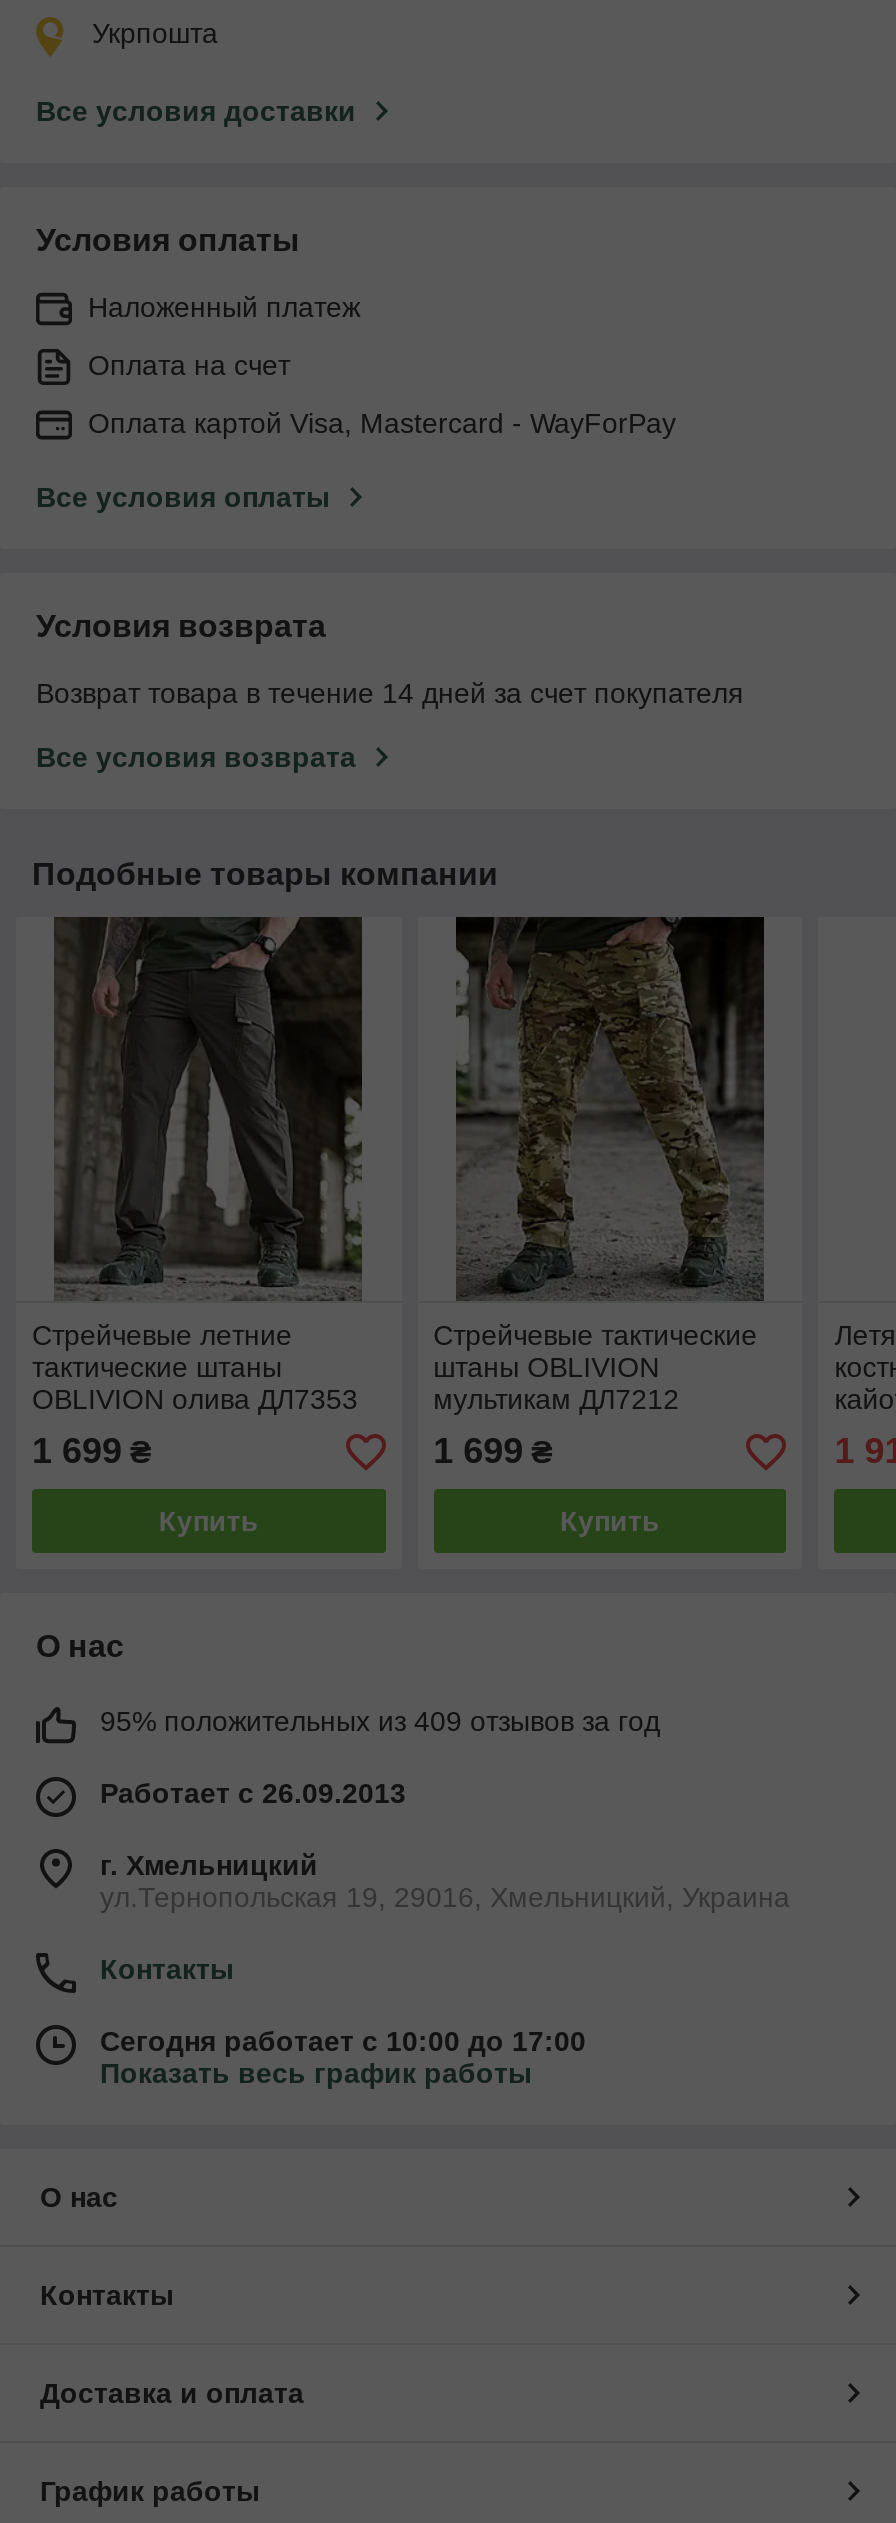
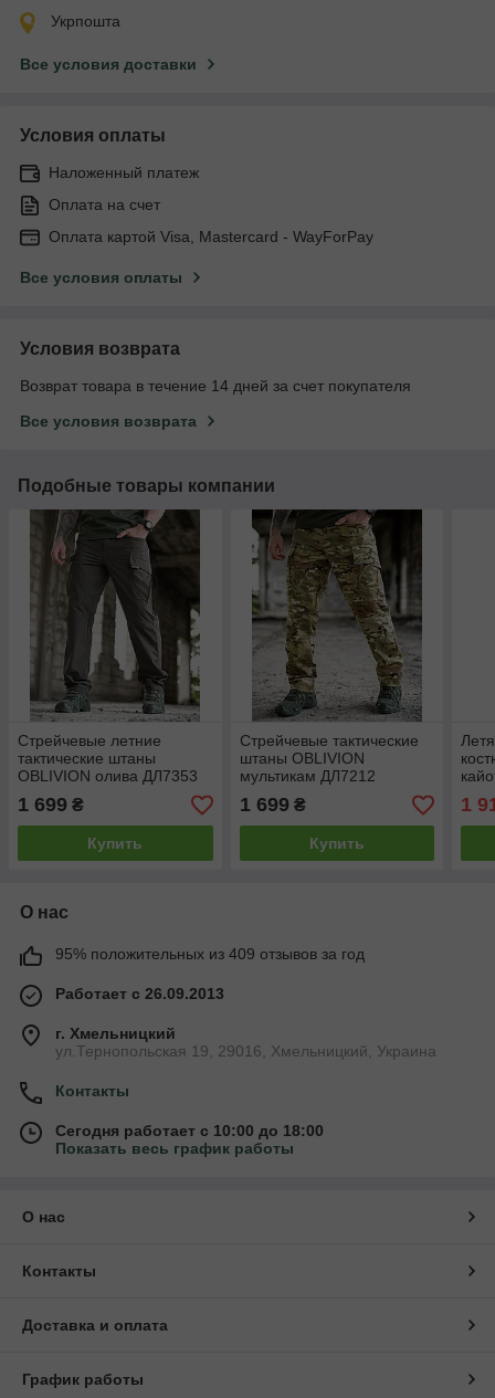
[100,2026,586,2058] Сегодня работает с 10:00 до 17:00 -> [55,1122,324,1140] Сегодня работает с 10:00 до 18:00

